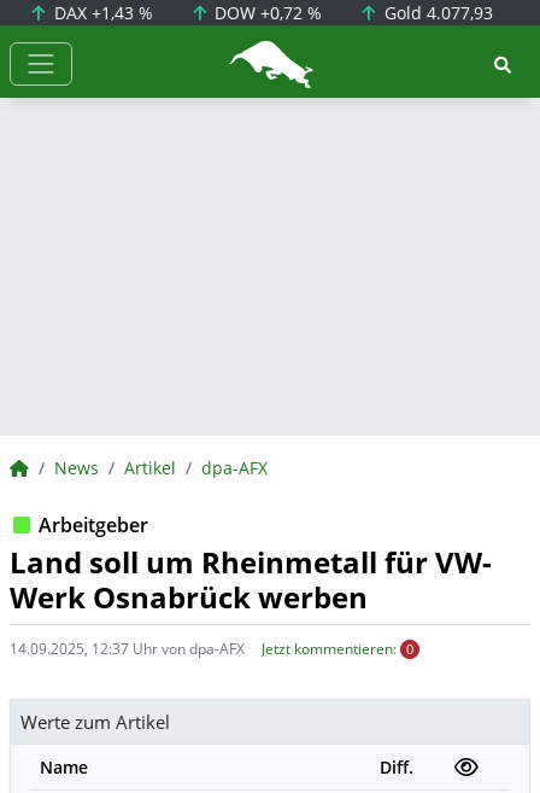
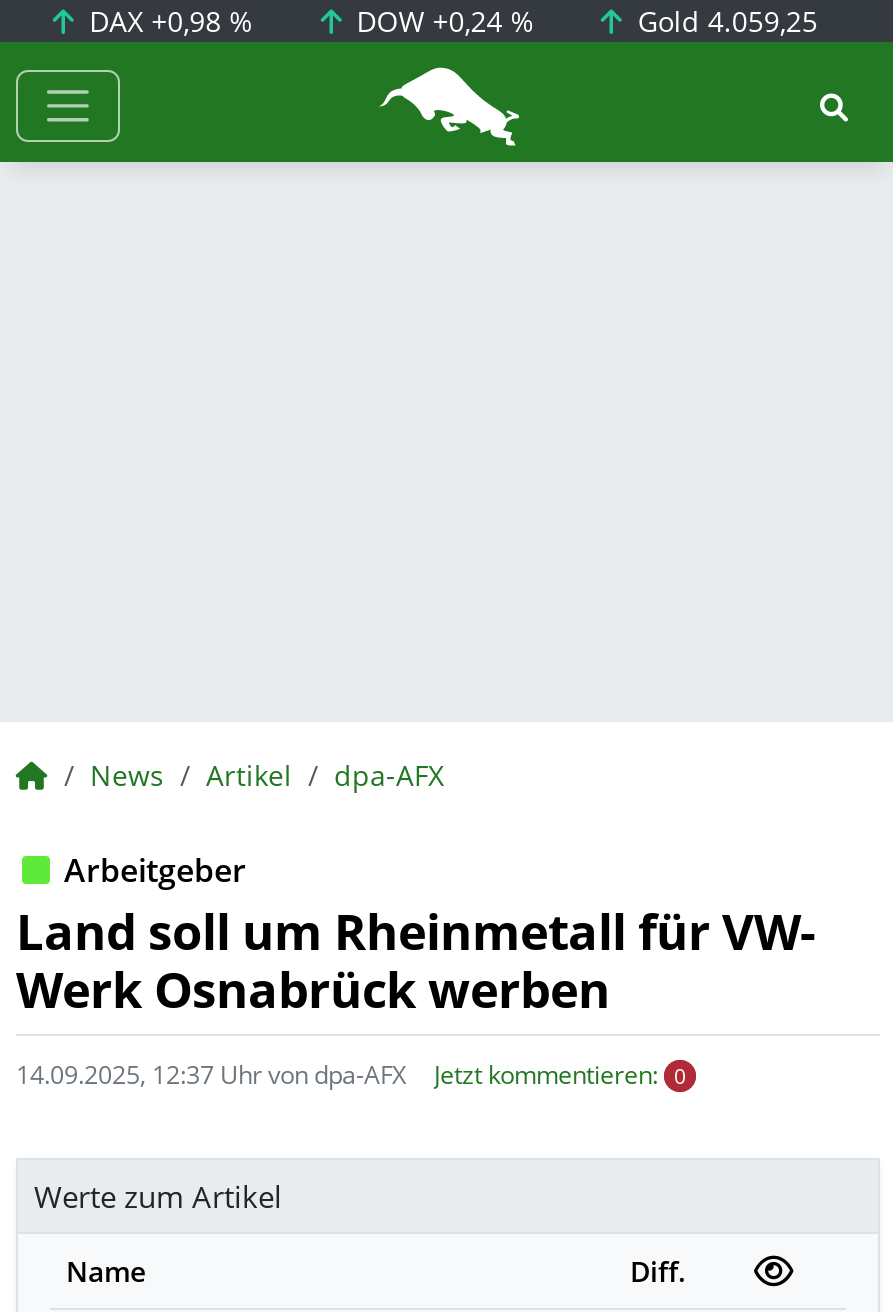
[49,1,153,24] DAX +1,43 % -> [81,2,253,40] DAX +0,98 %
[210,1,322,24] DOW +0,72 % -> [348,2,534,40] DOW +0,24 %
[380,1,493,24] Gold 4.077,93 -> [630,2,818,40] Gold 4.059,25

